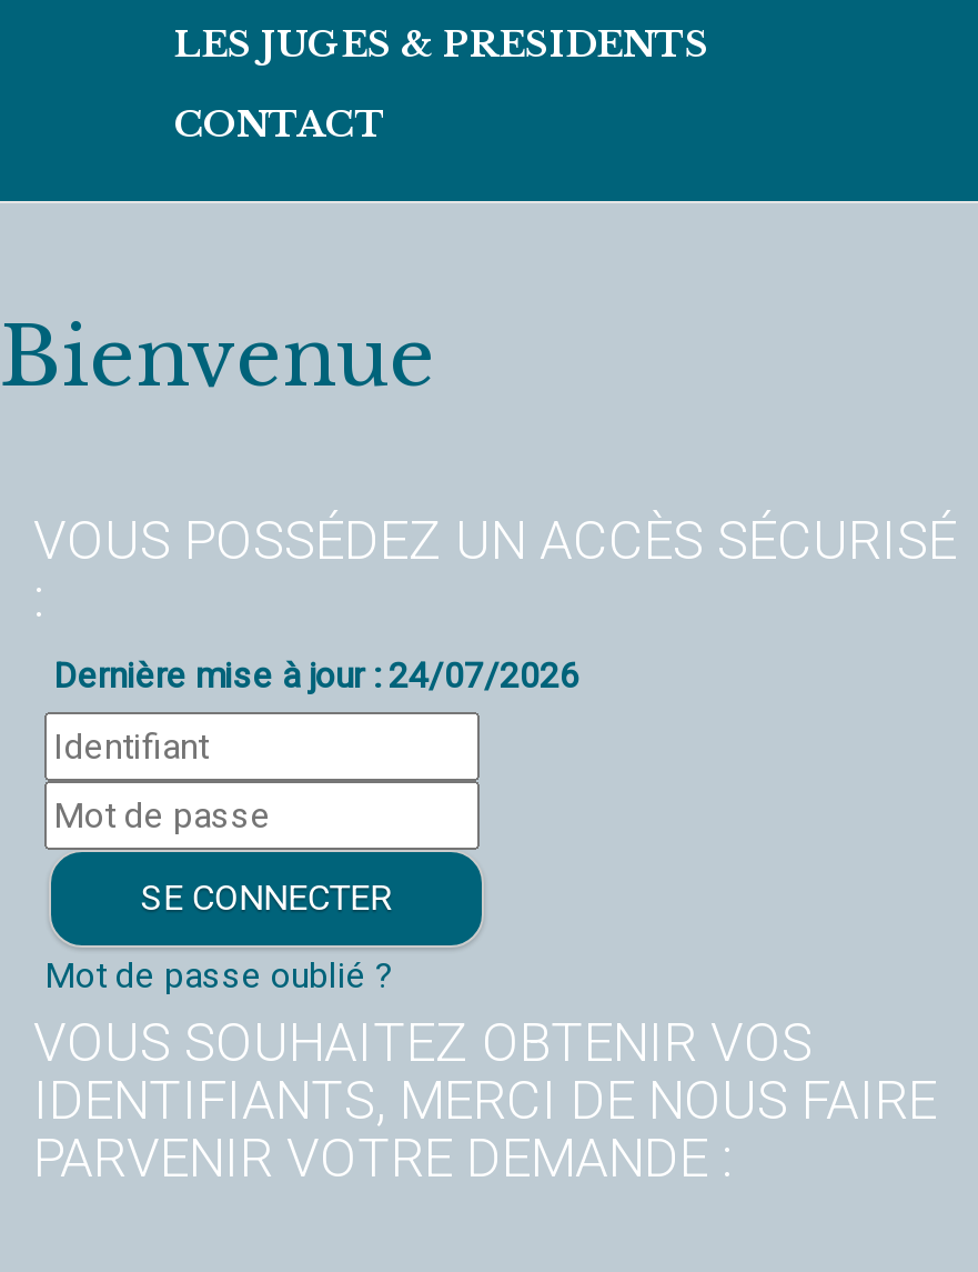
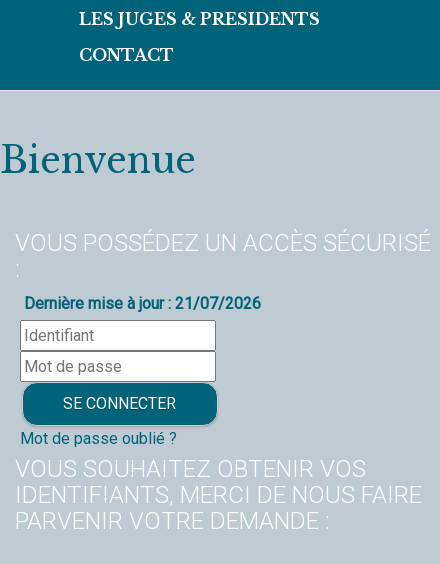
[53,654,579,697] Dernière mise à jour : 24/07/2026 -> [24,294,261,313] Dernière mise à jour : 21/07/2026

